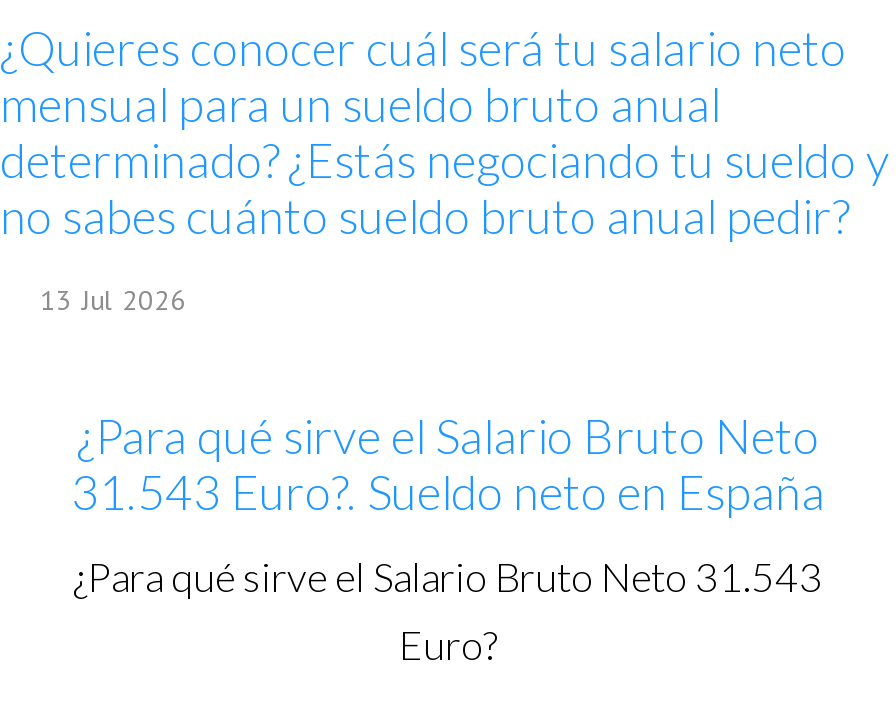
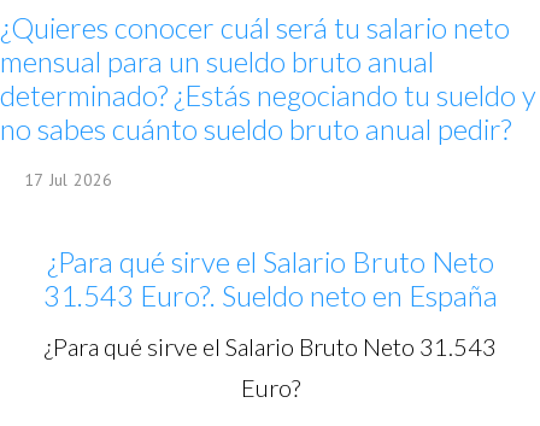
[40,282,186,318] 13 Jul 2026 -> [24,169,112,191] 17 Jul 2026

